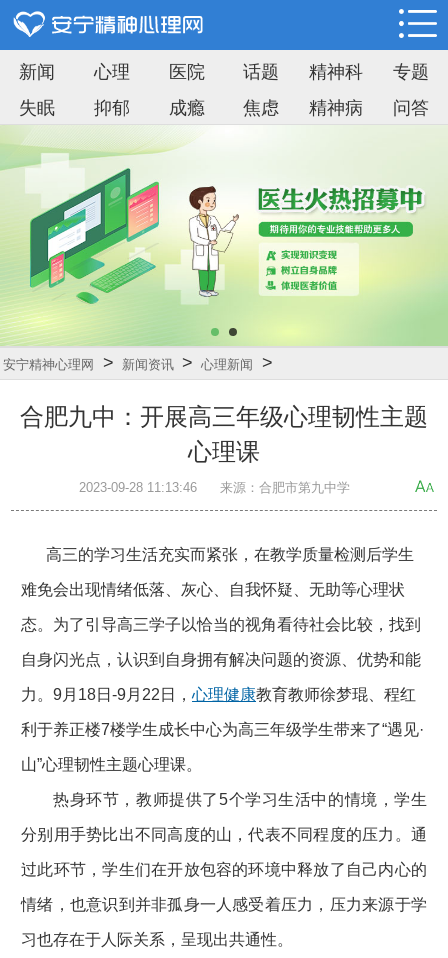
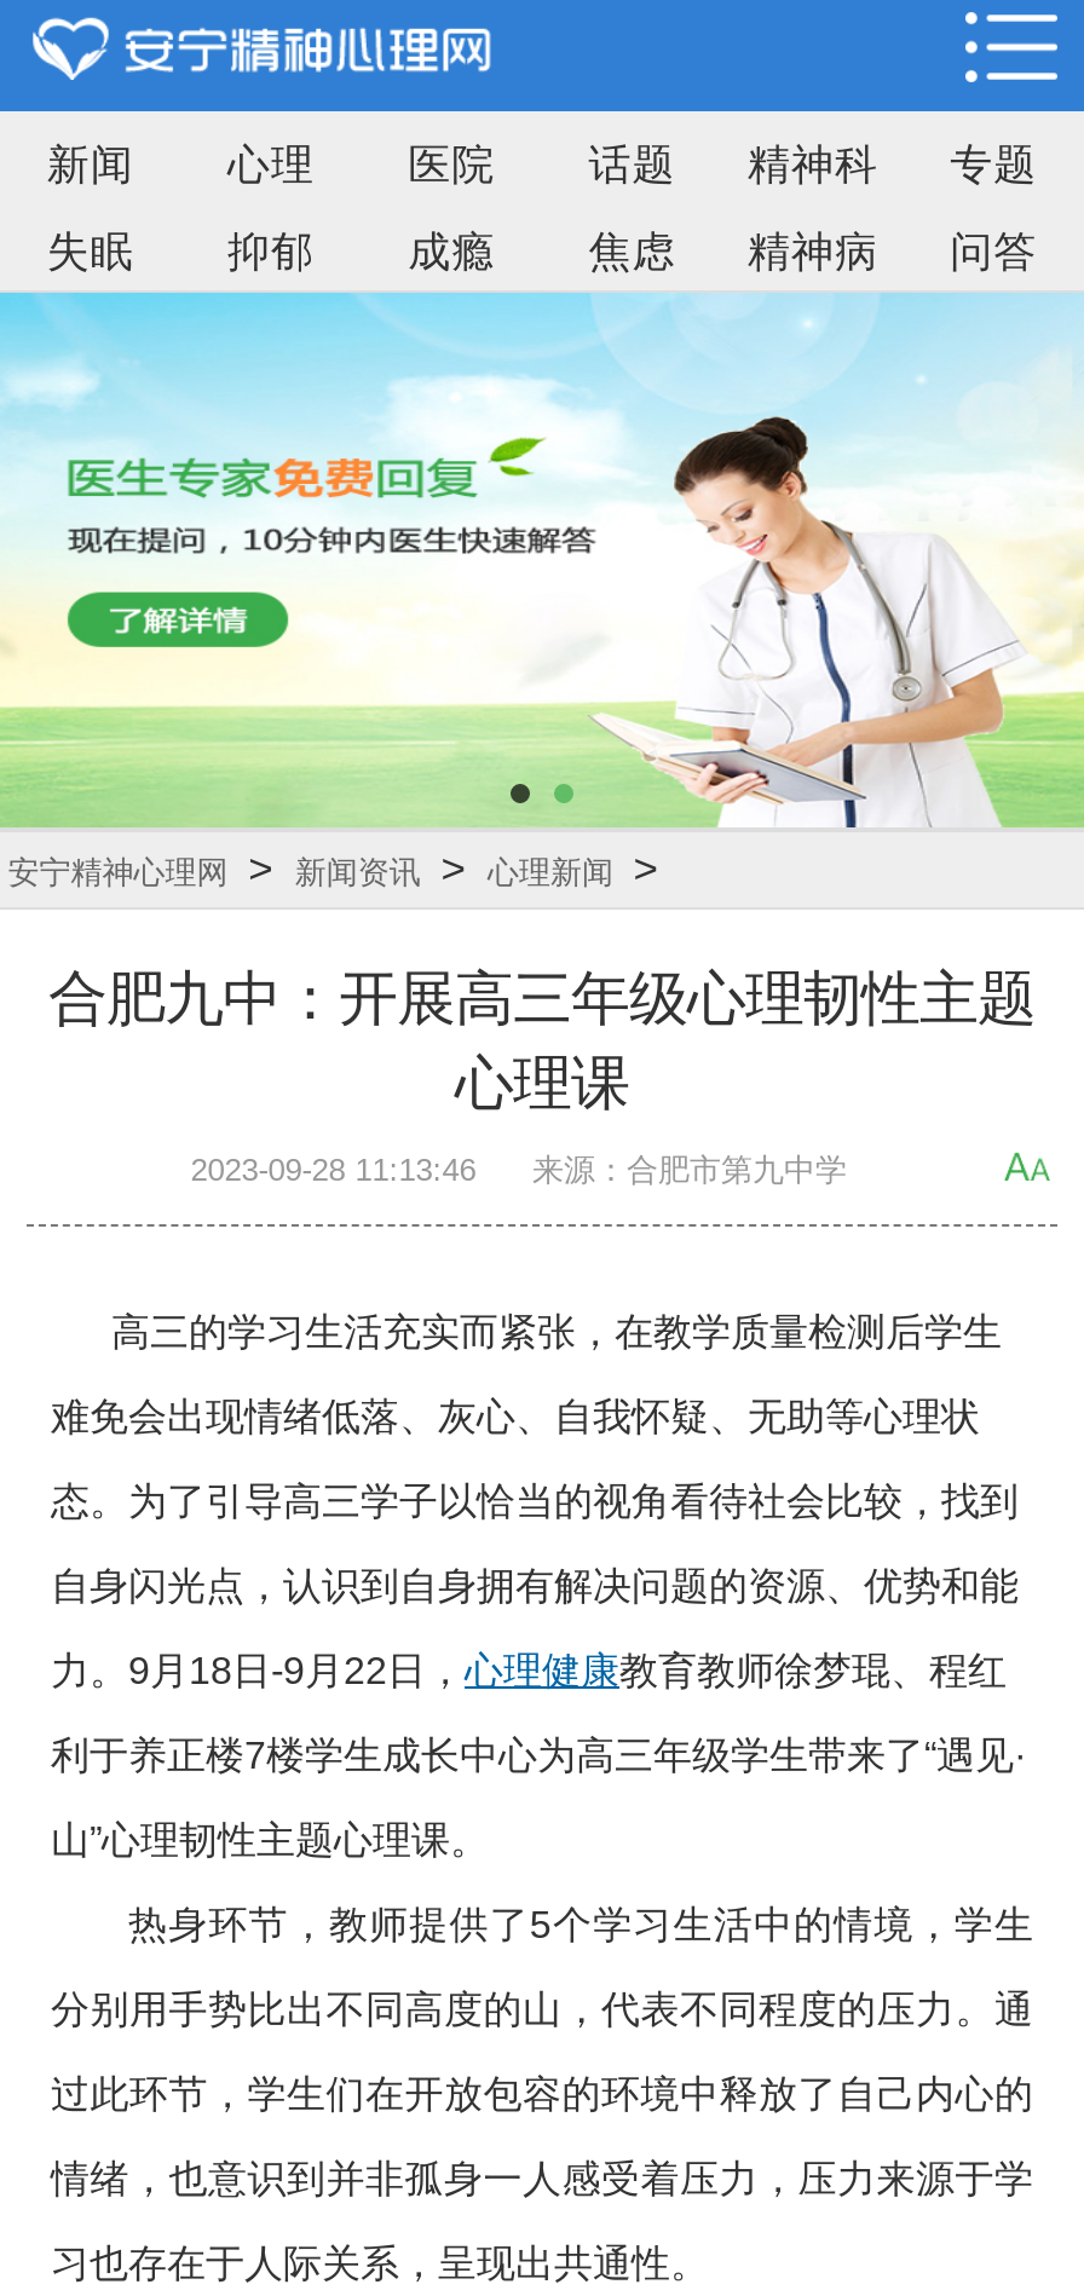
[3,125,445,346] [image] -> [7,290,1077,830] [image]

